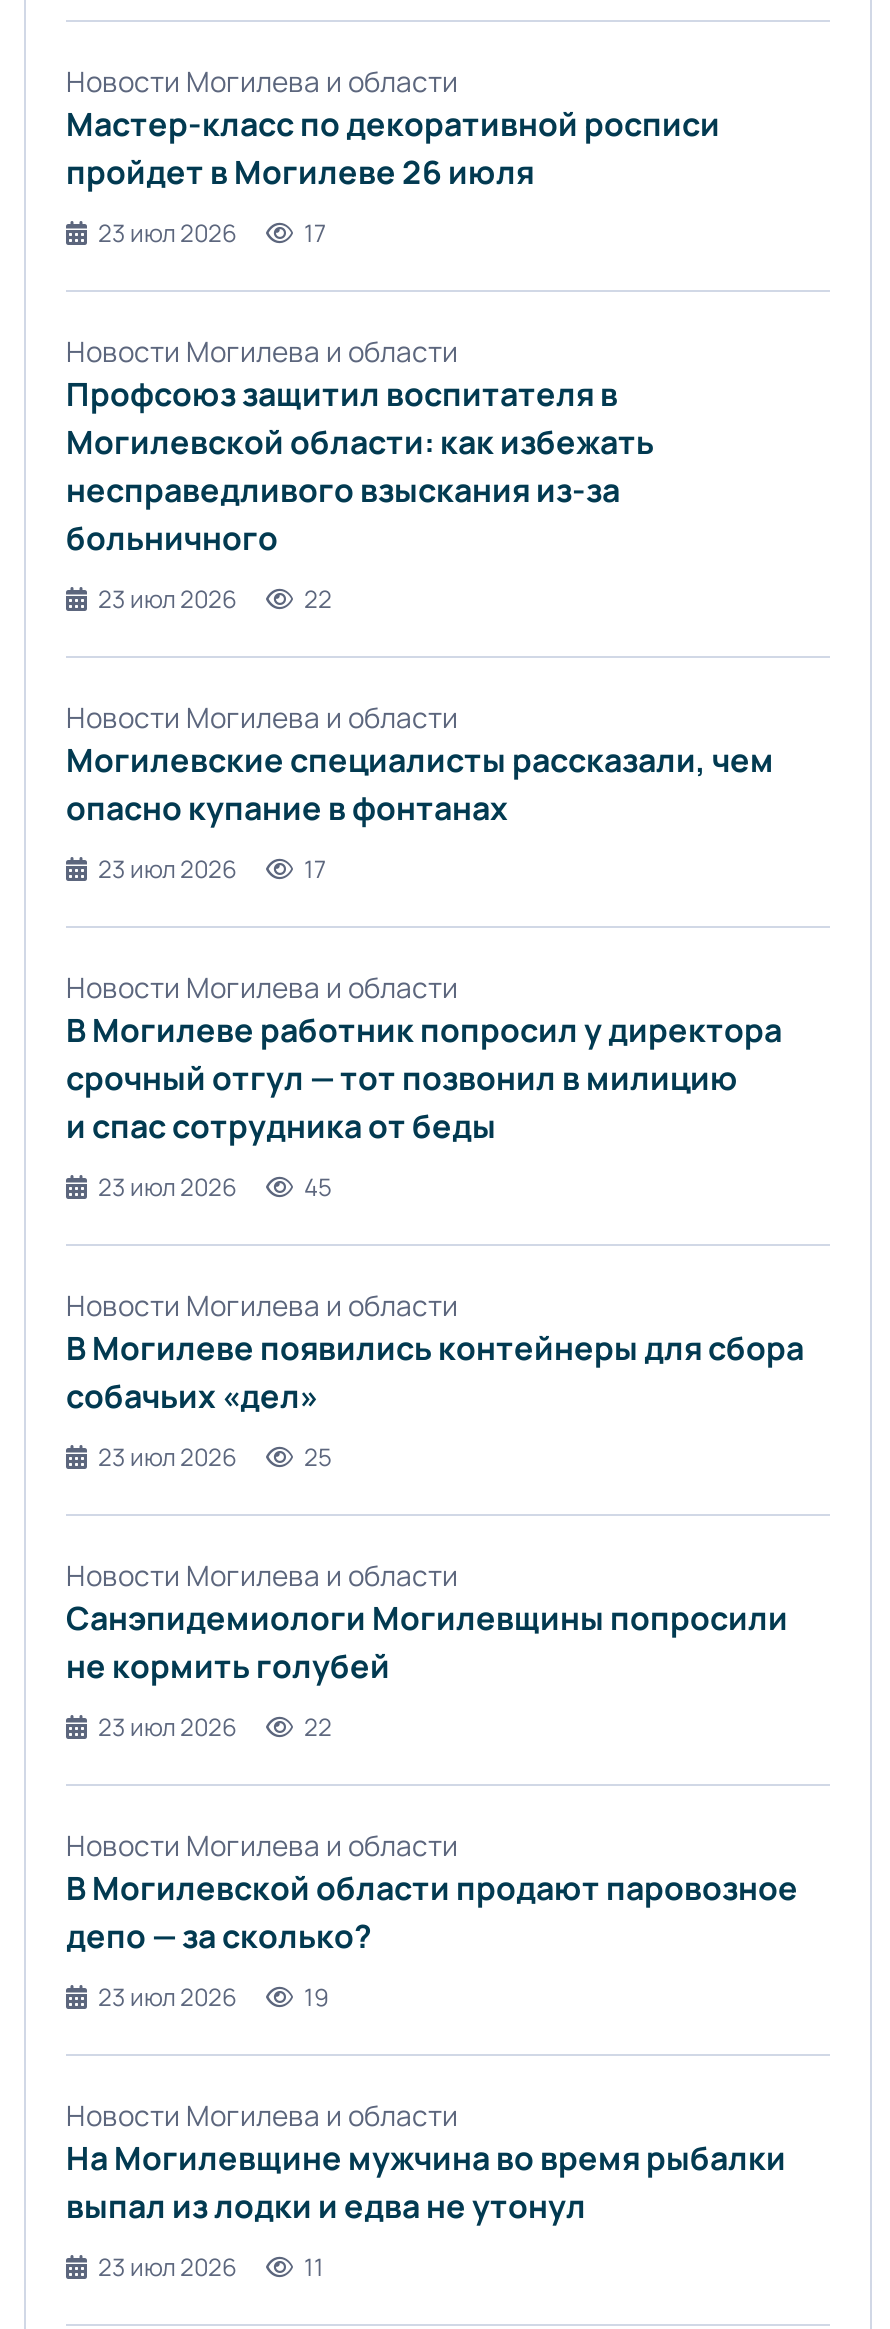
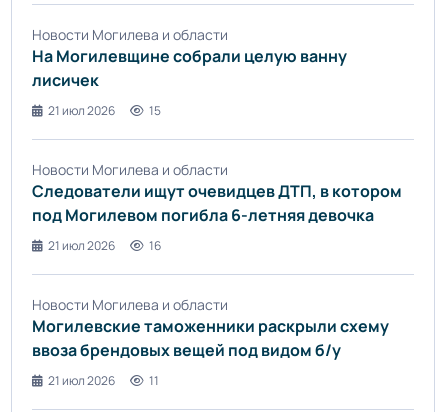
[66,102,720,194] Мастер-класс по декоративной росписи | пройдет в Могилеве 26 июля -> [32,45,347,91] На Могилевщине собрали целую ванну | лисичек
[98,216,326,250] 23 июл 2026 | 17 -> [48,102,161,119] 21 июл 2026 | 15
[66,372,654,560] Профсоюз защитил воспитателя в | Могилевской области: как избежать | несправедливого взыскания из-за | больничного -> [32,180,402,226] Следователи ищут очевидцев ДТП, в котором | под Могилевом погибла 6-летняя девочка
[98,582,332,616] 23 июл 2026 | 22 -> [48,237,161,254] 21 июл 2026 | 16
[66,738,804,2284] Могилевские специалисты рассказали, чем | опасно купание в фонтанах | 23 июл 2026 | 17 | Новости Могилева и области | В Могилеве работник попросил у директора | срочный отгул — тот позвонил в милицию | и спас сотрудника от беды | 23 июл 2026 | 45 | Новости Могилева и области | В Могилеве появились контейнеры для сбора | собачьих «дел» | 23 июл 2026 | 25 | Новости Могилева и области | Санэпидемиологи Могилевщины попросили | не кормить голубей | 23 июл 2026 | 22 | Новости Могилева и области | В Могилевской области продают паровозное | депо — за сколько? | 23 июл 2026 | 19 | Новости Могилева и области | На Могилевщине мужчина во время рыбалки | выпал из лодки и едва не утонул | 23 июл 2026 -> [32,315,389,389] Могилевские таможенники раскрыли схему | ввоза брендовых вещей под видом б/у | 21 июл 2026

